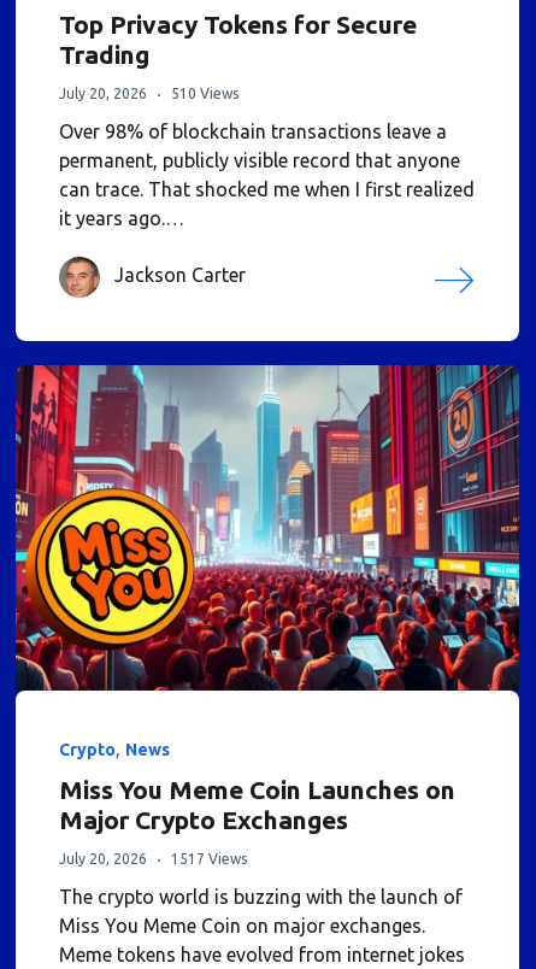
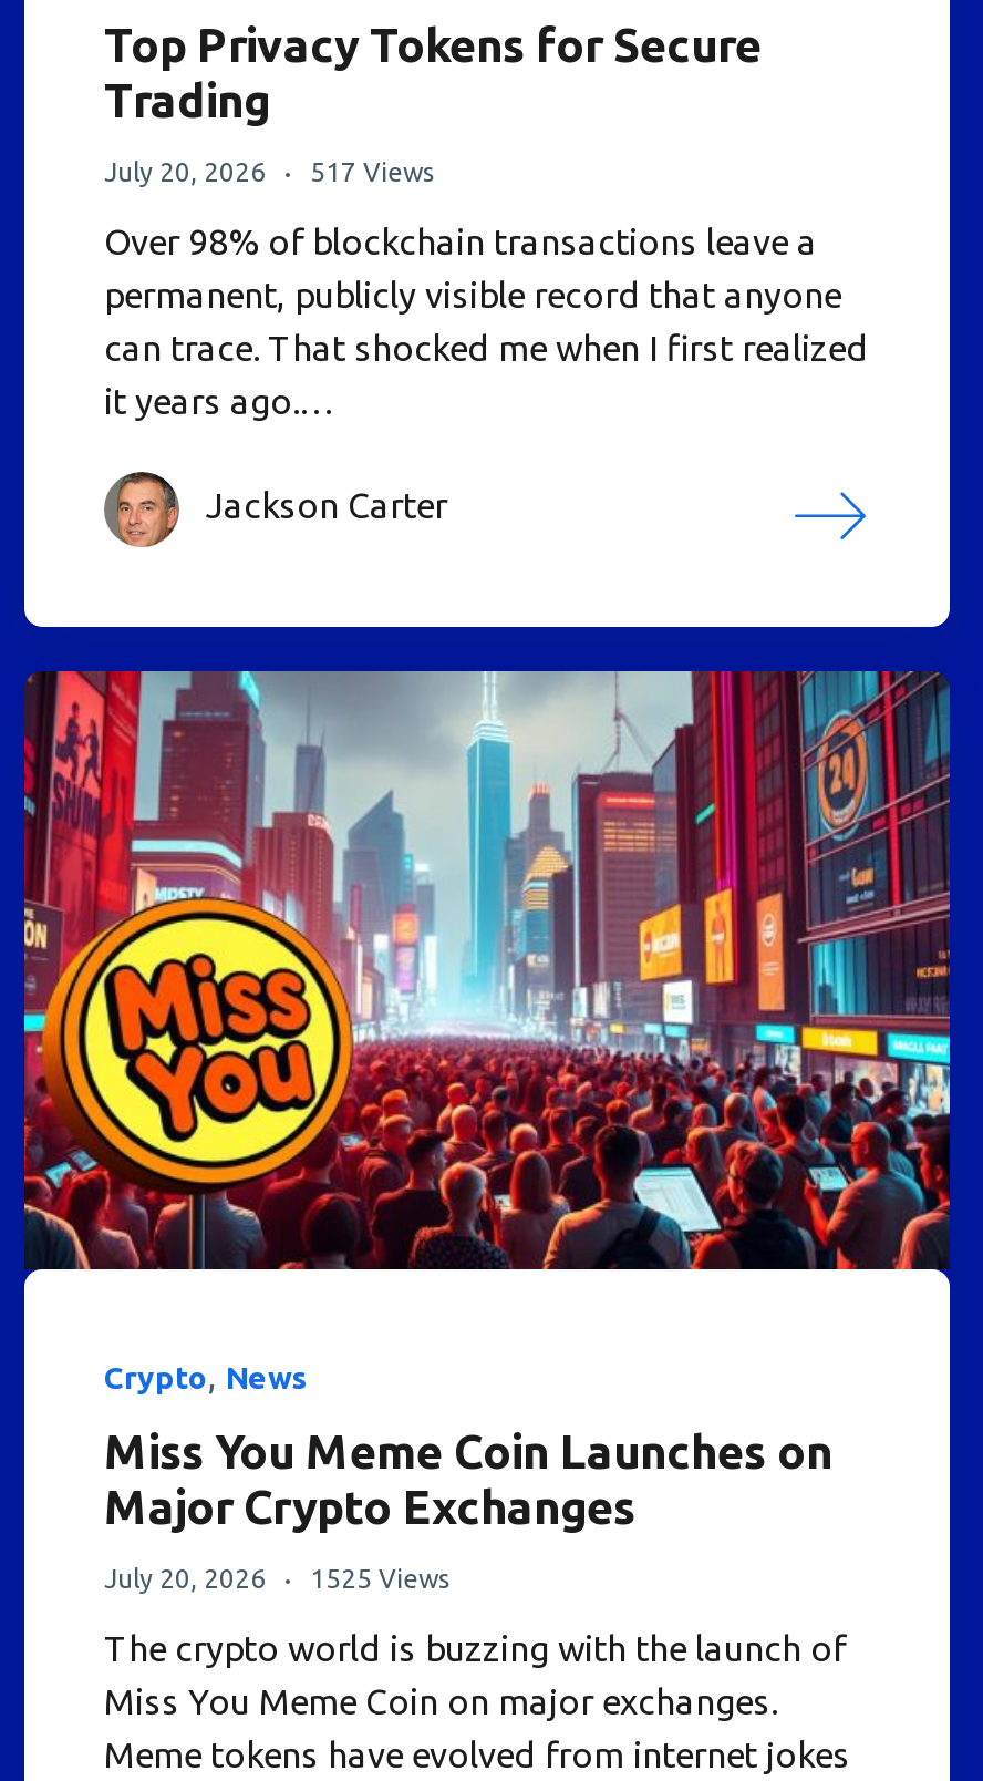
[59,86,238,101] July 20, 2026 510 Views -> [104,157,434,186] July 20, 2026 517 Views
[59,851,247,867] July 20, 2026 1517 Views -> [104,1564,449,1593] July 20, 2026 1525 Views

